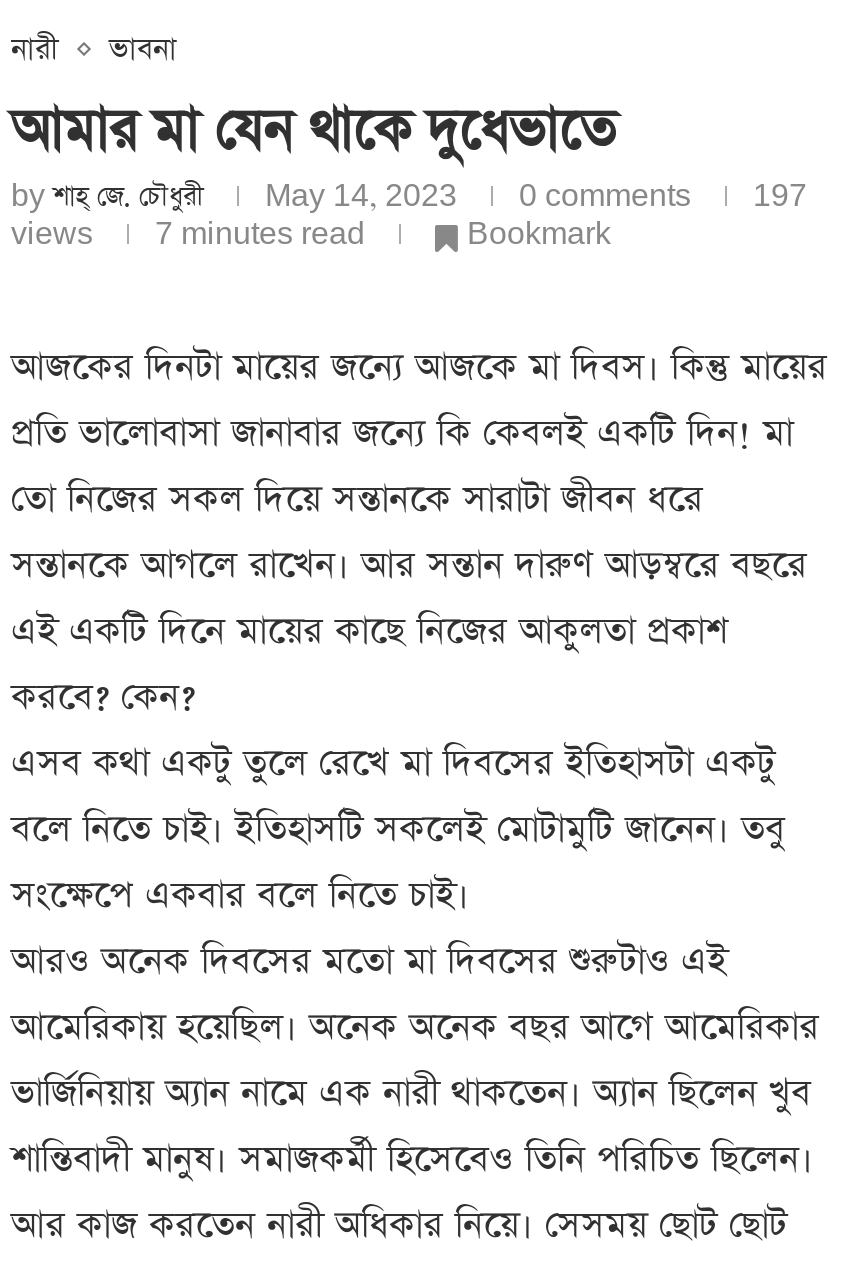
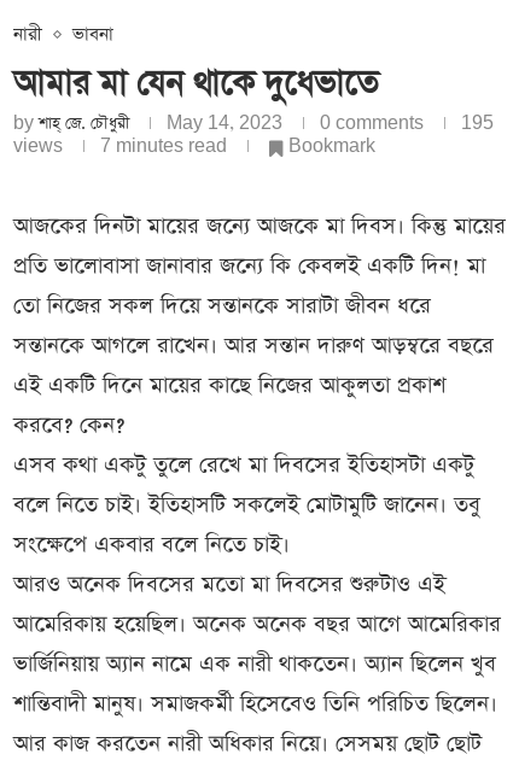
[11,178,807,216] by শাহ্‌ জে. চৌধুরী May 14, 2023 0 comments 197 -> [13,112,494,135] by শাহ্‌ জে. চৌধুরী May 14, 2023 0 comments 195

